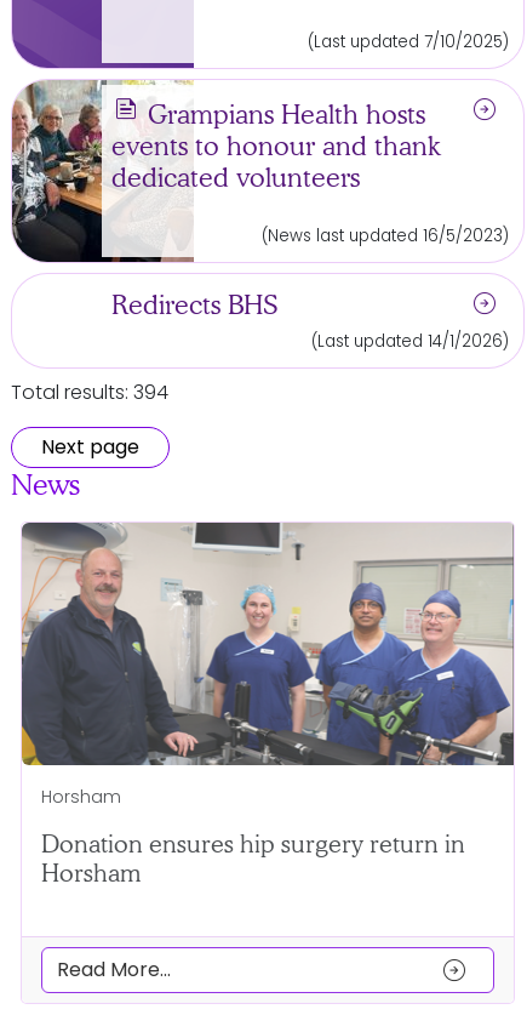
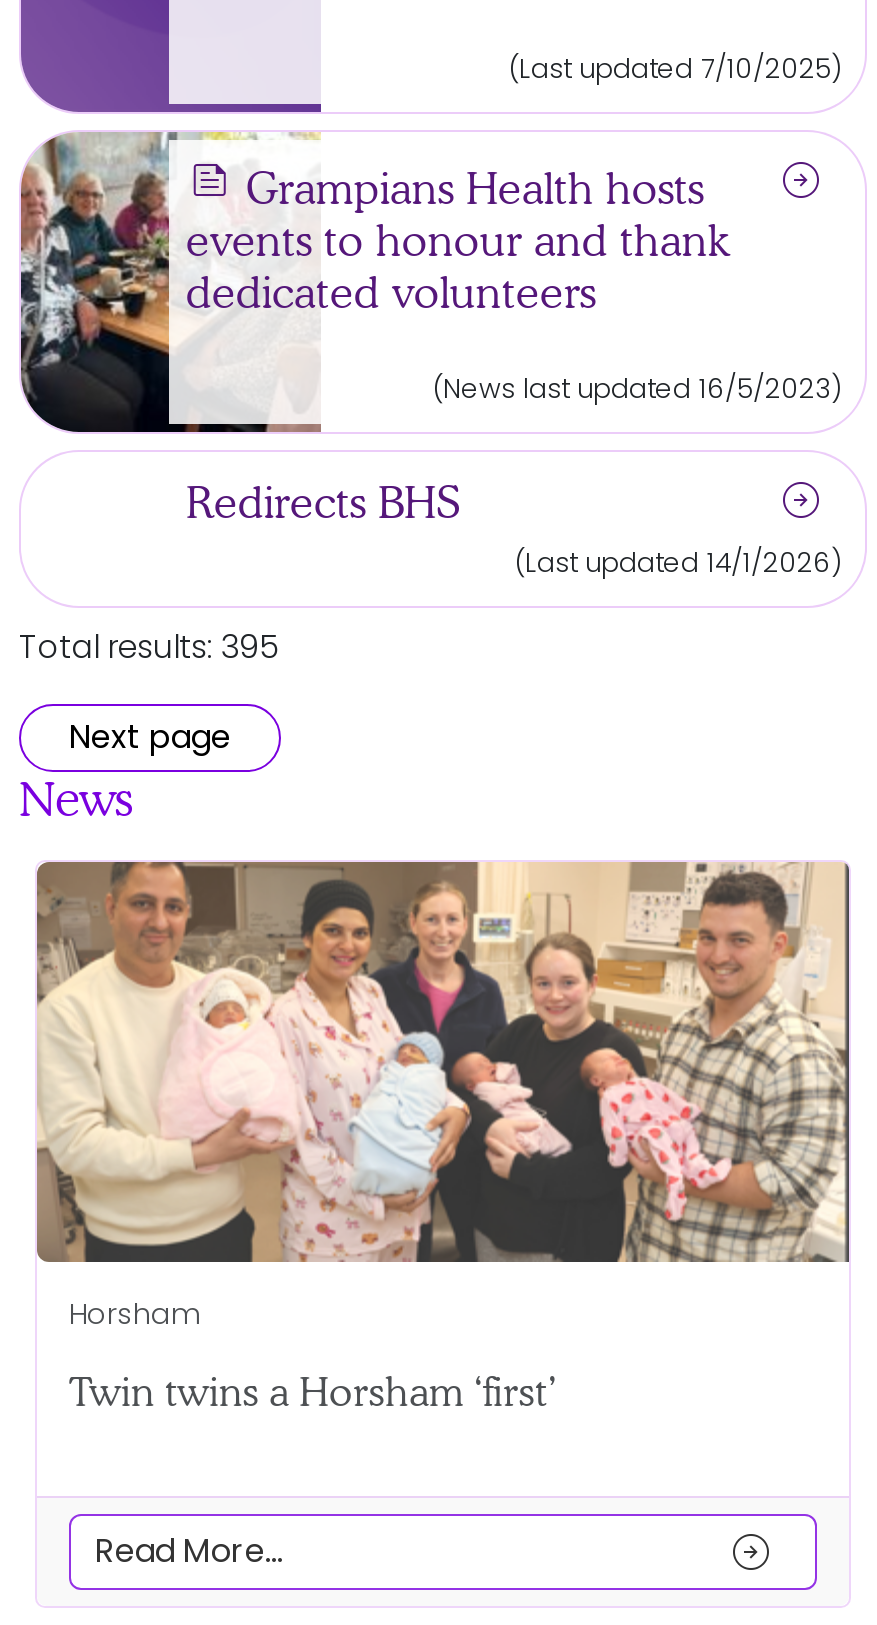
[11,378,168,406] Total results: 394 -> [19,624,279,670] Total results: 395
[21,523,514,766] [image] -> [35,862,849,1264] [image]
[41,829,465,888] Donation ensures hip surgery return in | Horsham -> [69,1368,557,1416] Twin twins a Horsham ‘first’

